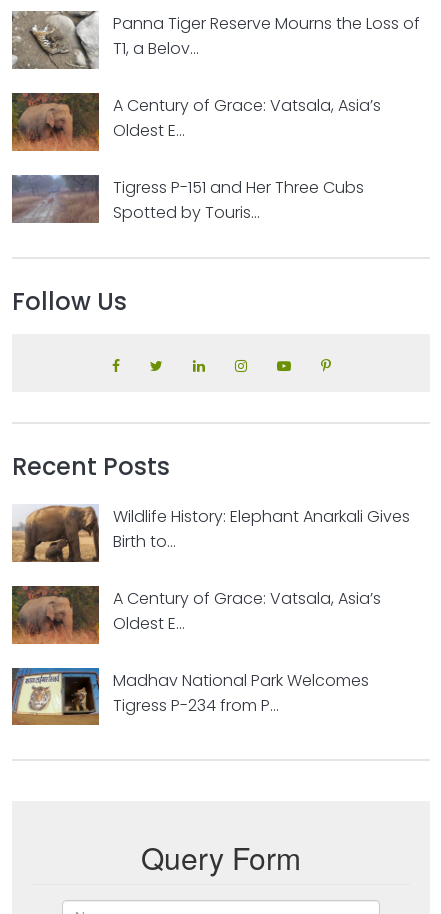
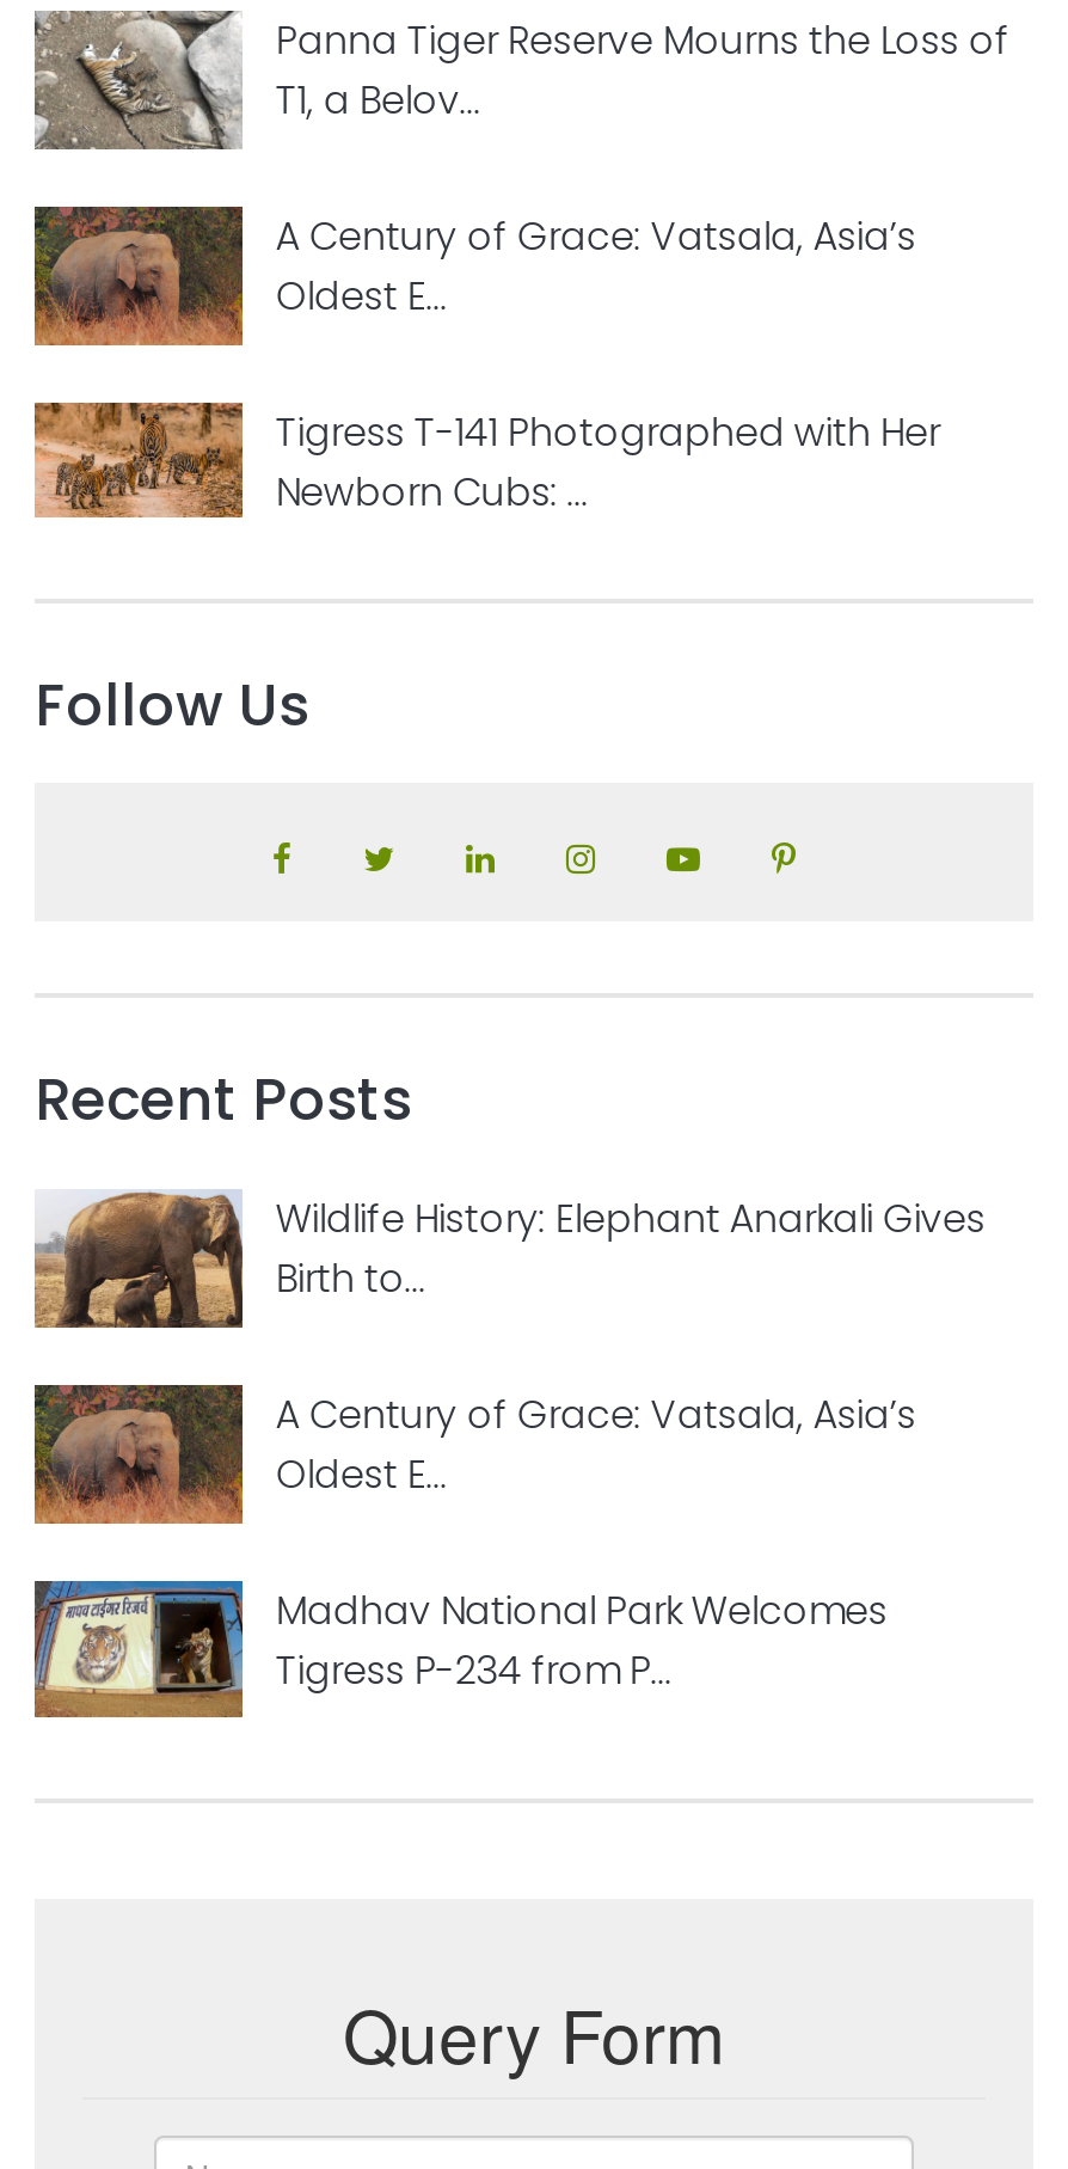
[11,174,364,224] [image] | Tigress P-151 and Her Three Cubs | Spotted by Touris... -> [32,400,939,520] [image] | Tigress T-141 Photographed with Her | Newborn Cubs: ...

